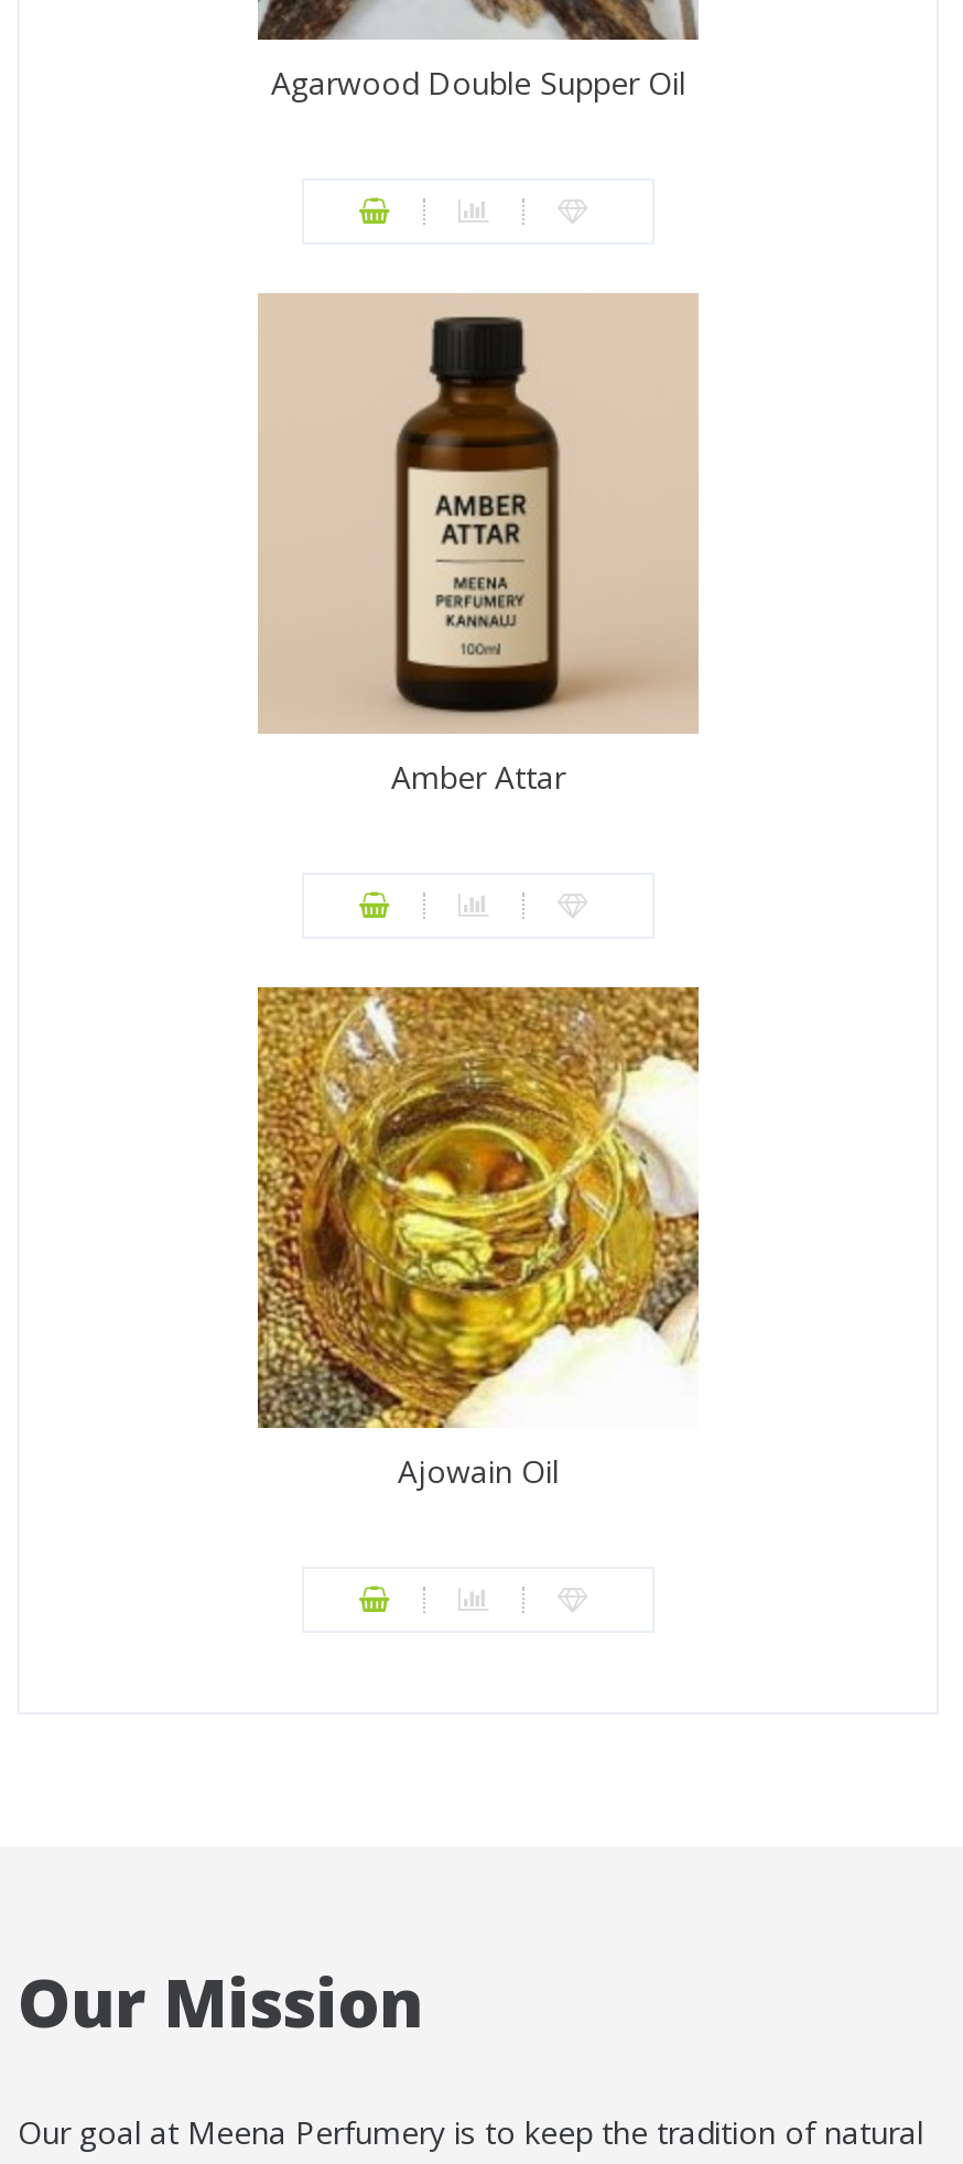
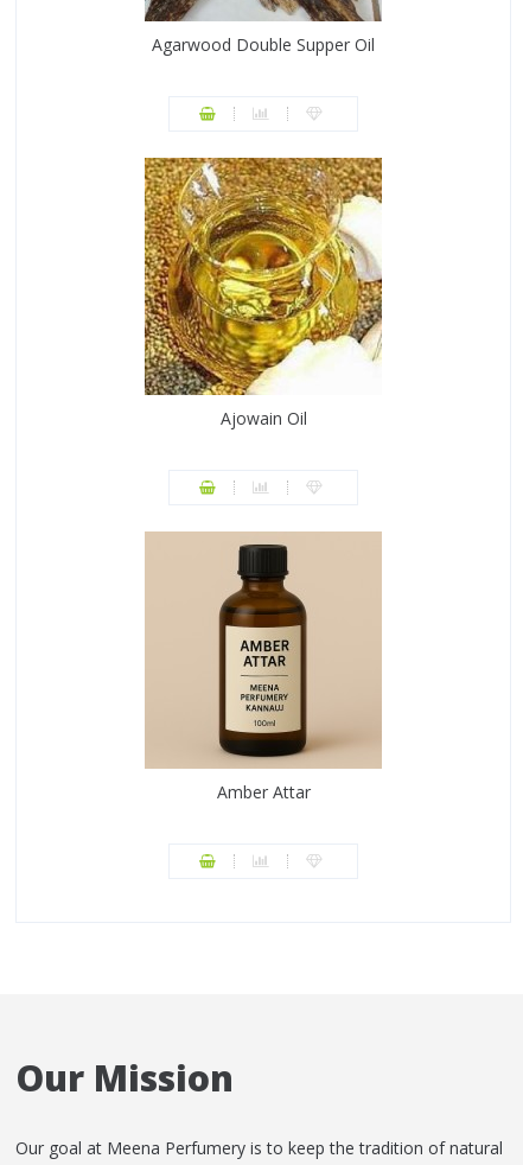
moved [260,295,699,798] -> [146,533,382,803]: [image] | Amber Attar
moved [253,983,703,1492] -> [142,155,384,429]: [image] | Ajowain Oil

